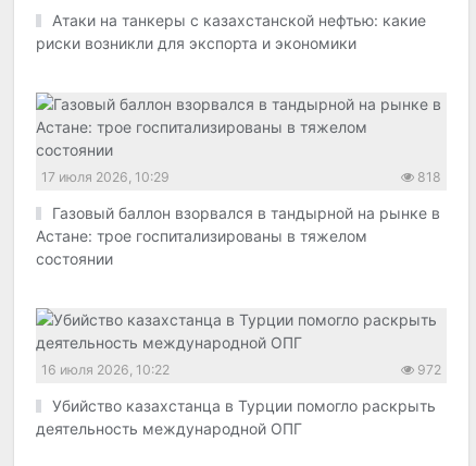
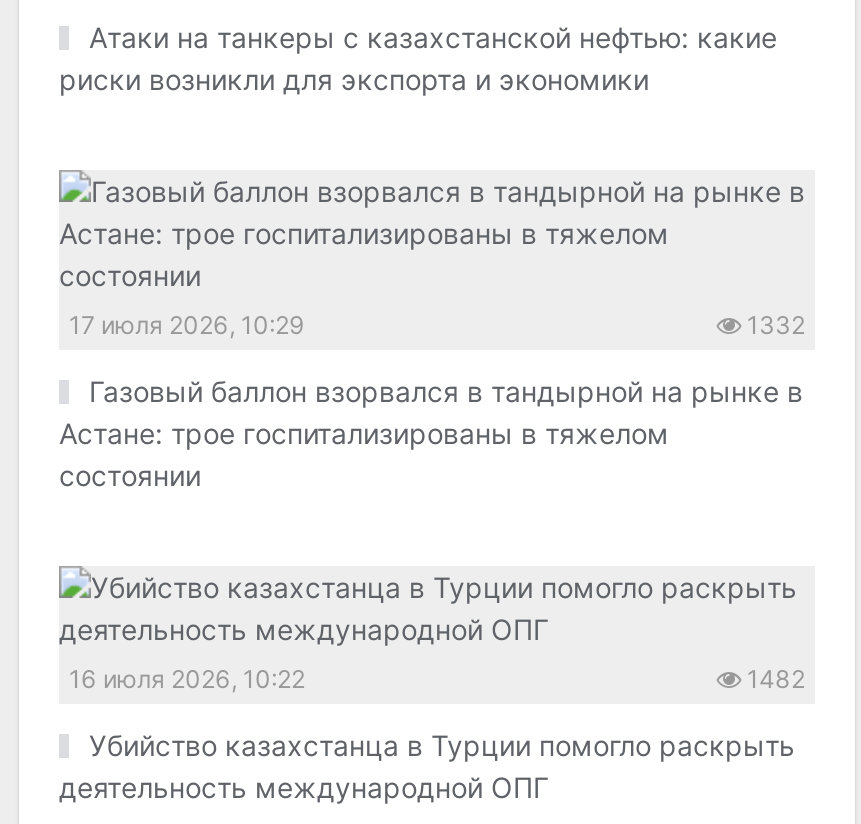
[414,169,441,185] 818 -> [741,310,805,340] 1332
[414,362,441,378] 972 -> [741,664,805,694] 1482

